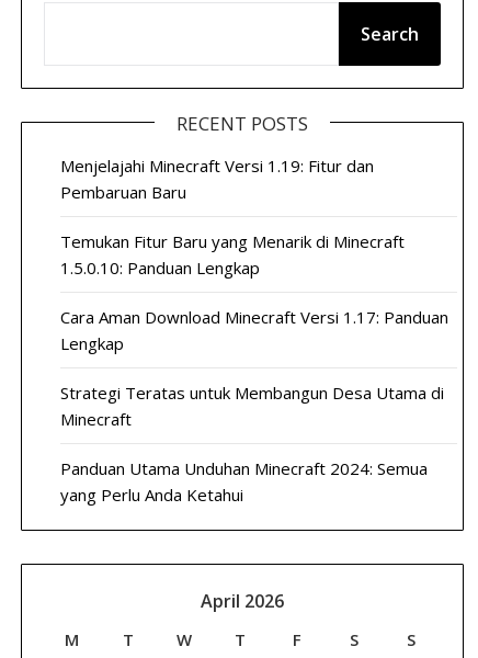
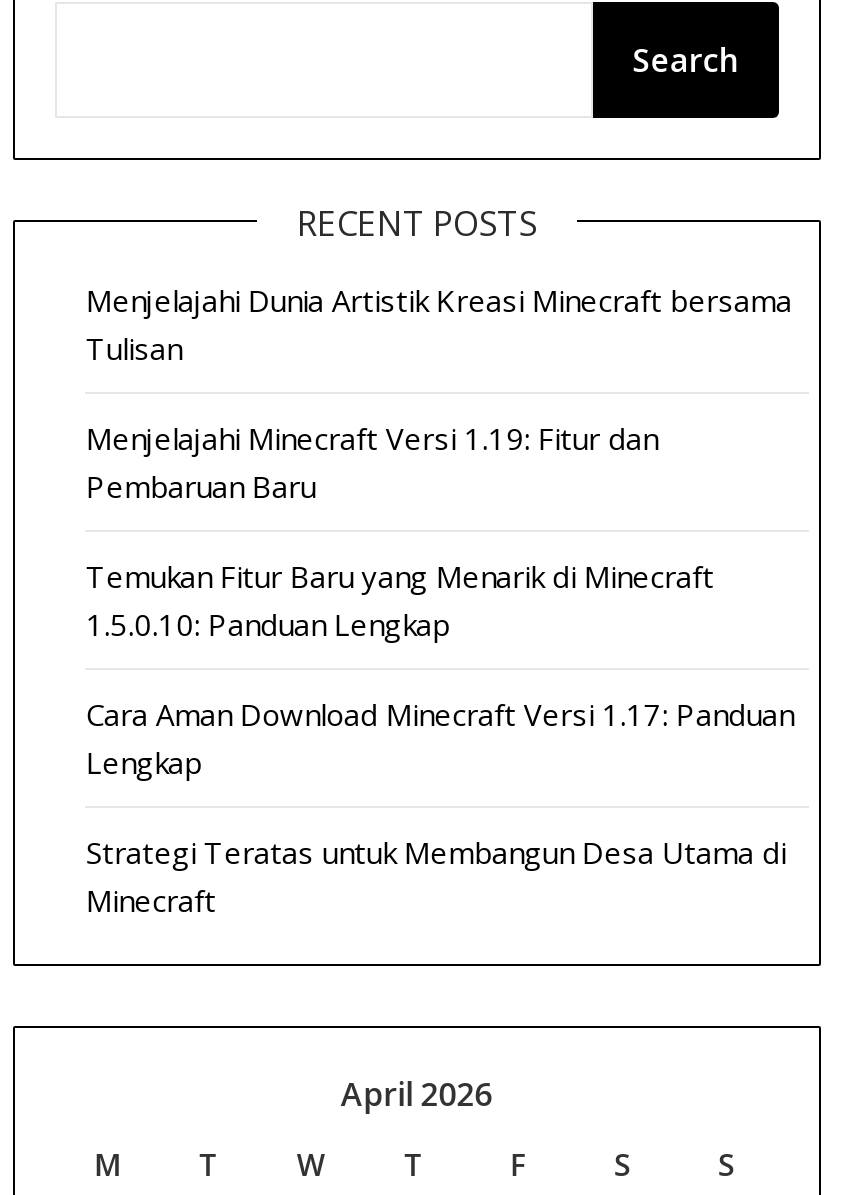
none -> [86,281,792,369] Menjelajahi Dunia Artistik Kreasi Minecraft bersama | Tulisan
moved [61,155,449,430] -> [86,419,794,921]: Menjelajahi Minecraft Versi 1.19: Fitur dan | Pembaruan Baru | Temukan Fitur Baru yang Menarik di Minecraft | 1.5.0.10: Panduan Lengkap | Cara Aman Download Minecraft Versi 1.17: Panduan | Lengkap | Strategi Teratas untuk Membangun Desa Utama di | Minecraft
[61,458,428,506] Panduan Utama Unduhan Minecraft 2024: Semua | yang Perlu Anda Ketahui -> none

